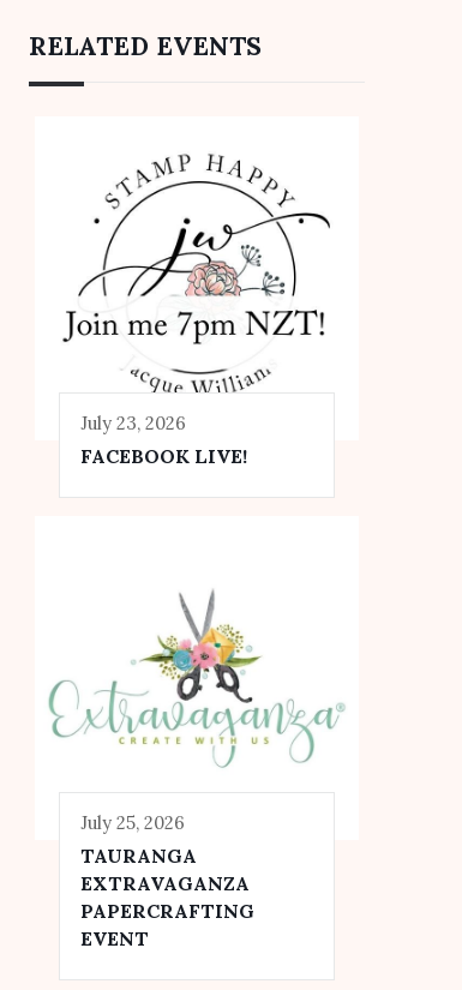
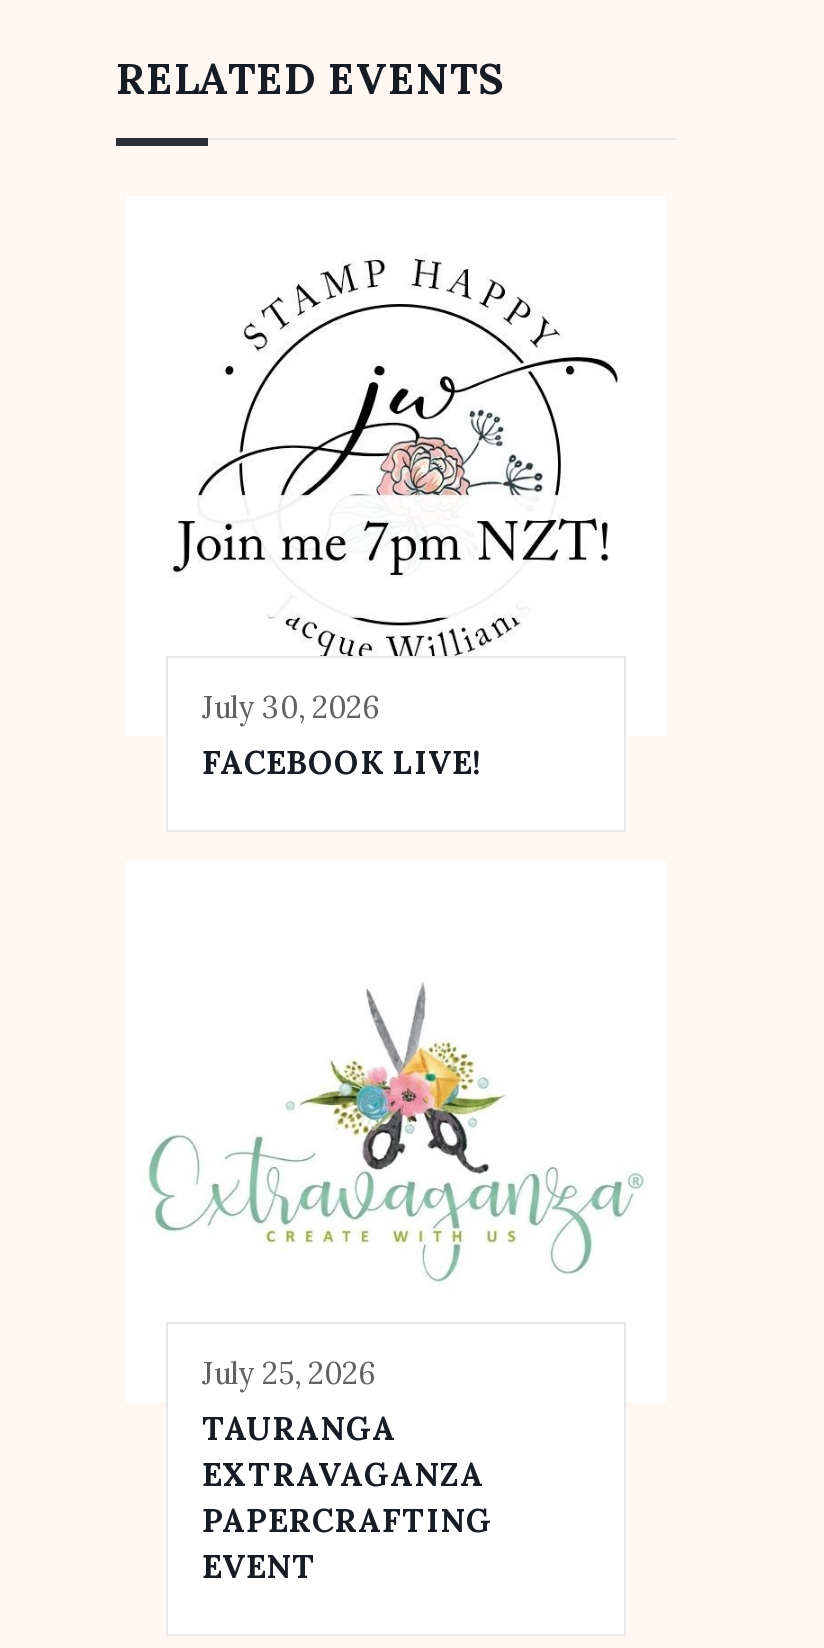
[80,412,186,434] July 23, 2026 -> [202,688,380,726] July 30, 2026

